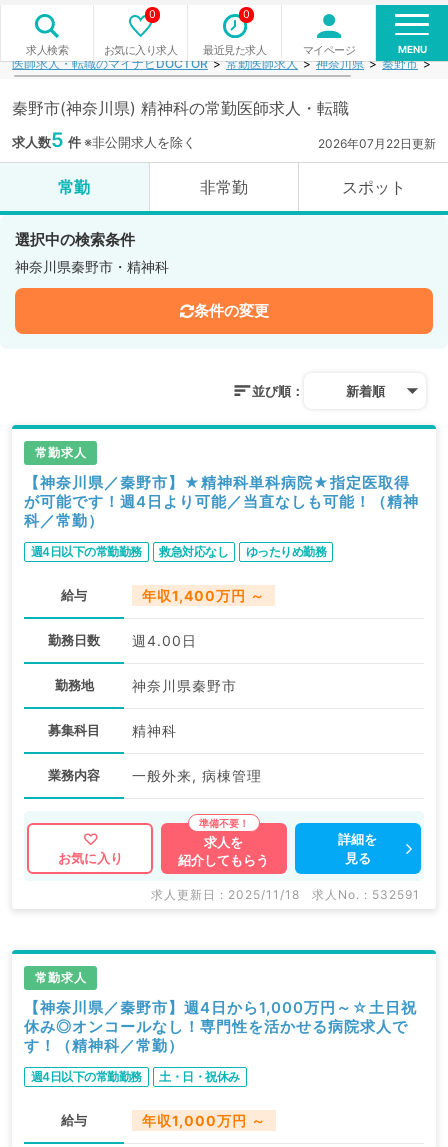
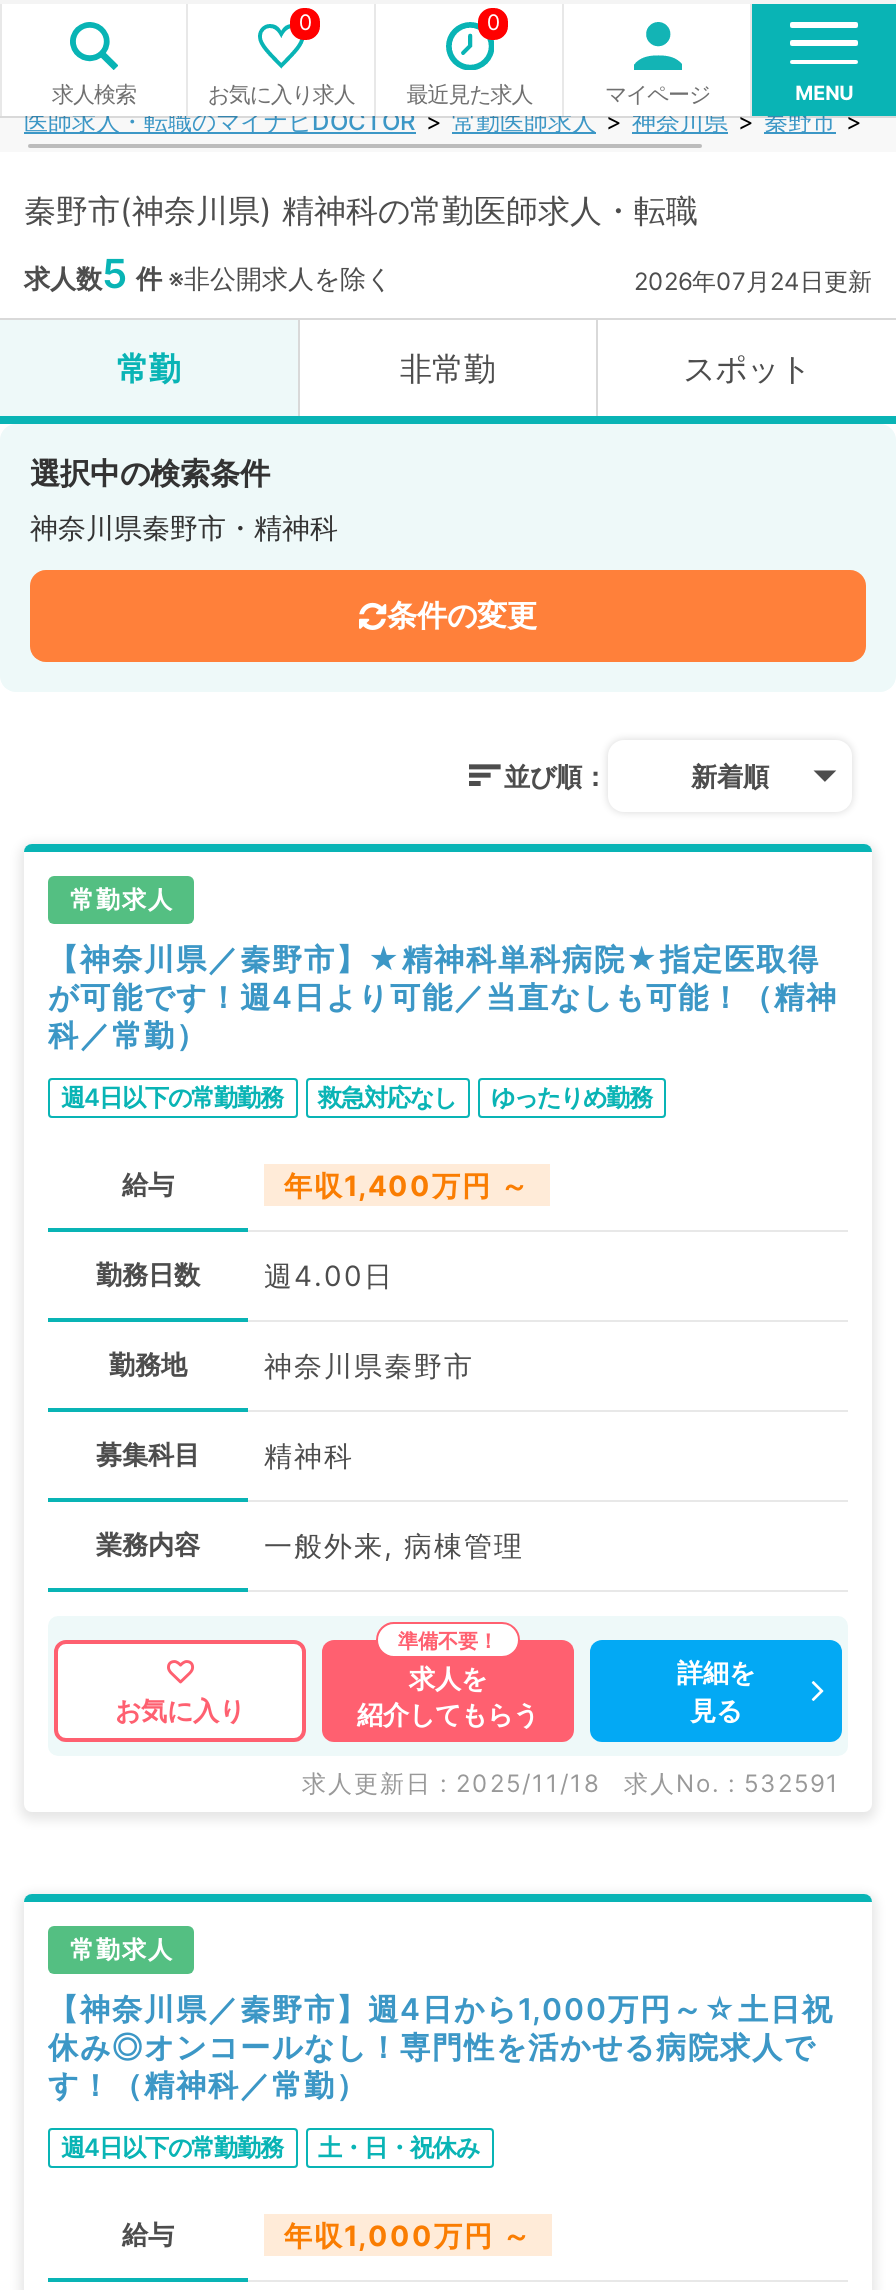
[318,136,436,151] 2026年07月22日更新 -> [634,266,872,296] 2026年07月24日更新

